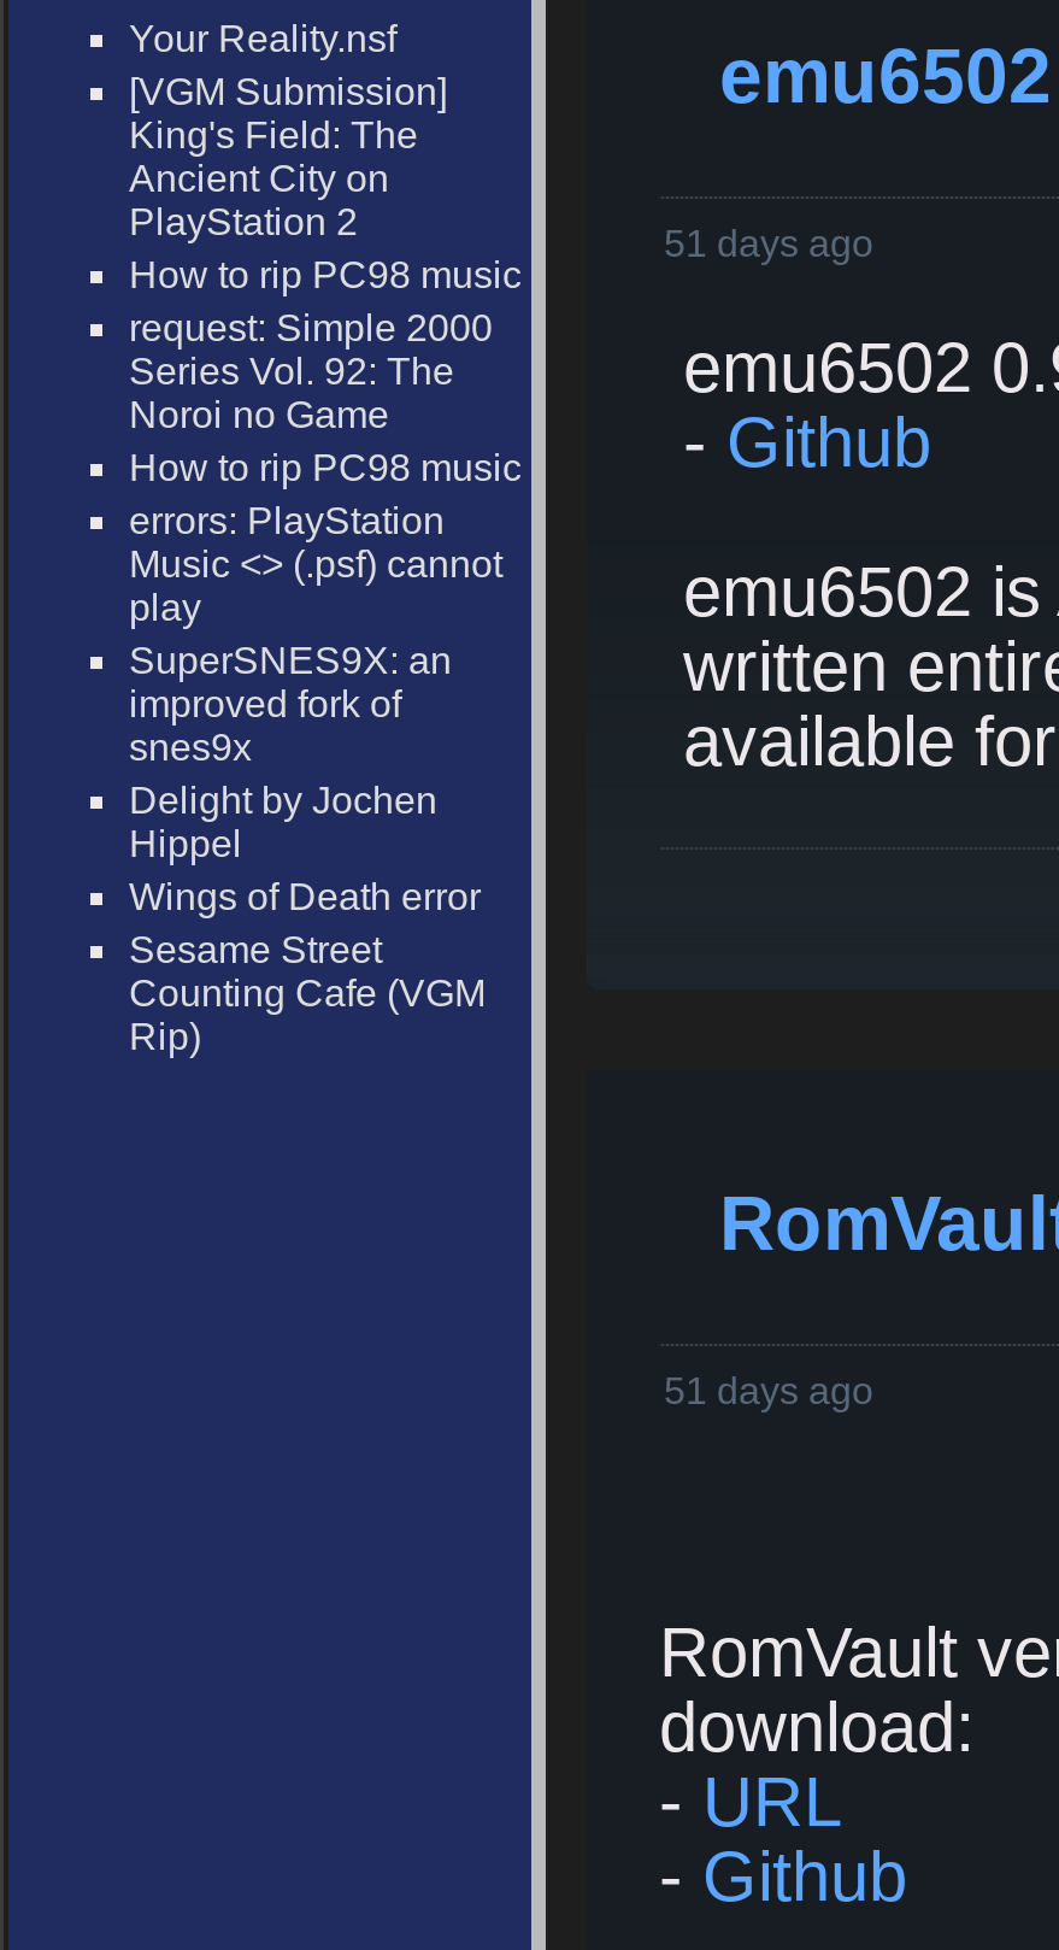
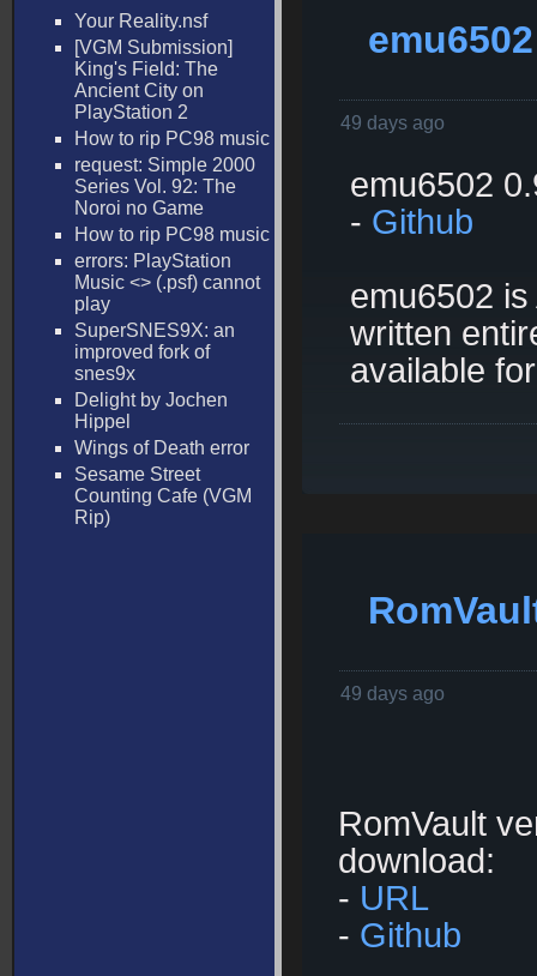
[664,222,873,263] 51 days ago -> [340,112,445,132] 49 days ago
[664,1369,873,1410] 51 days ago -> [340,683,445,703] 49 days ago

